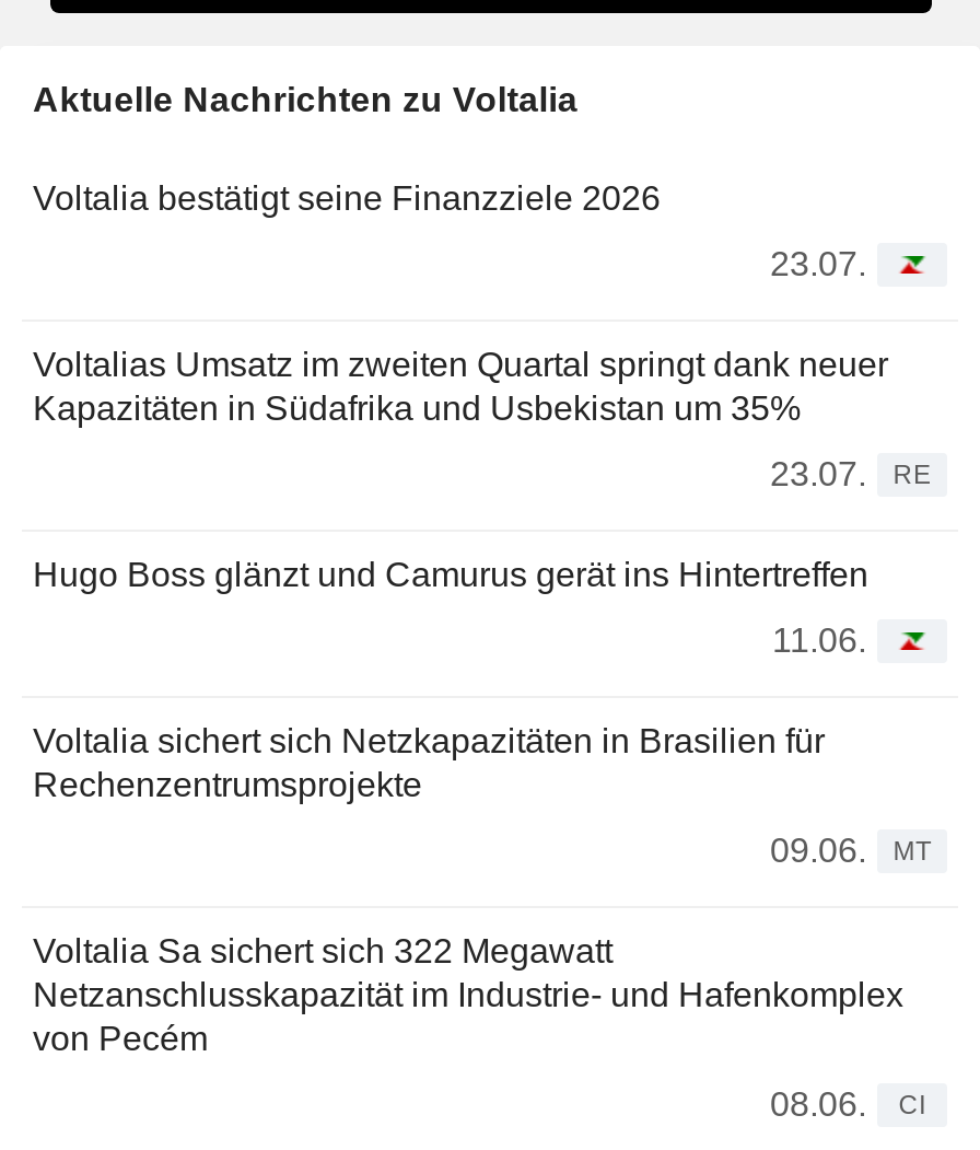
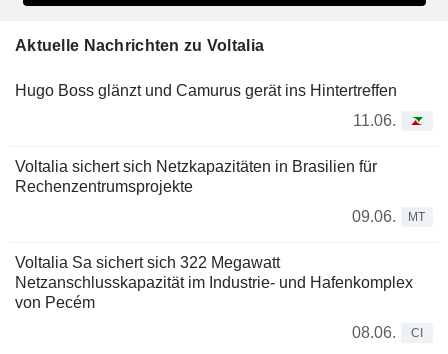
[33,180,931,493] Voltalia bestätigt seine Finanzziele 2026 | 23.07. | Voltalias Umsatz im zweiten Quartal springt dank neuer | Kapazitäten in Südafrika und Usbekistan um 35% | 23.07. | RE -> none

